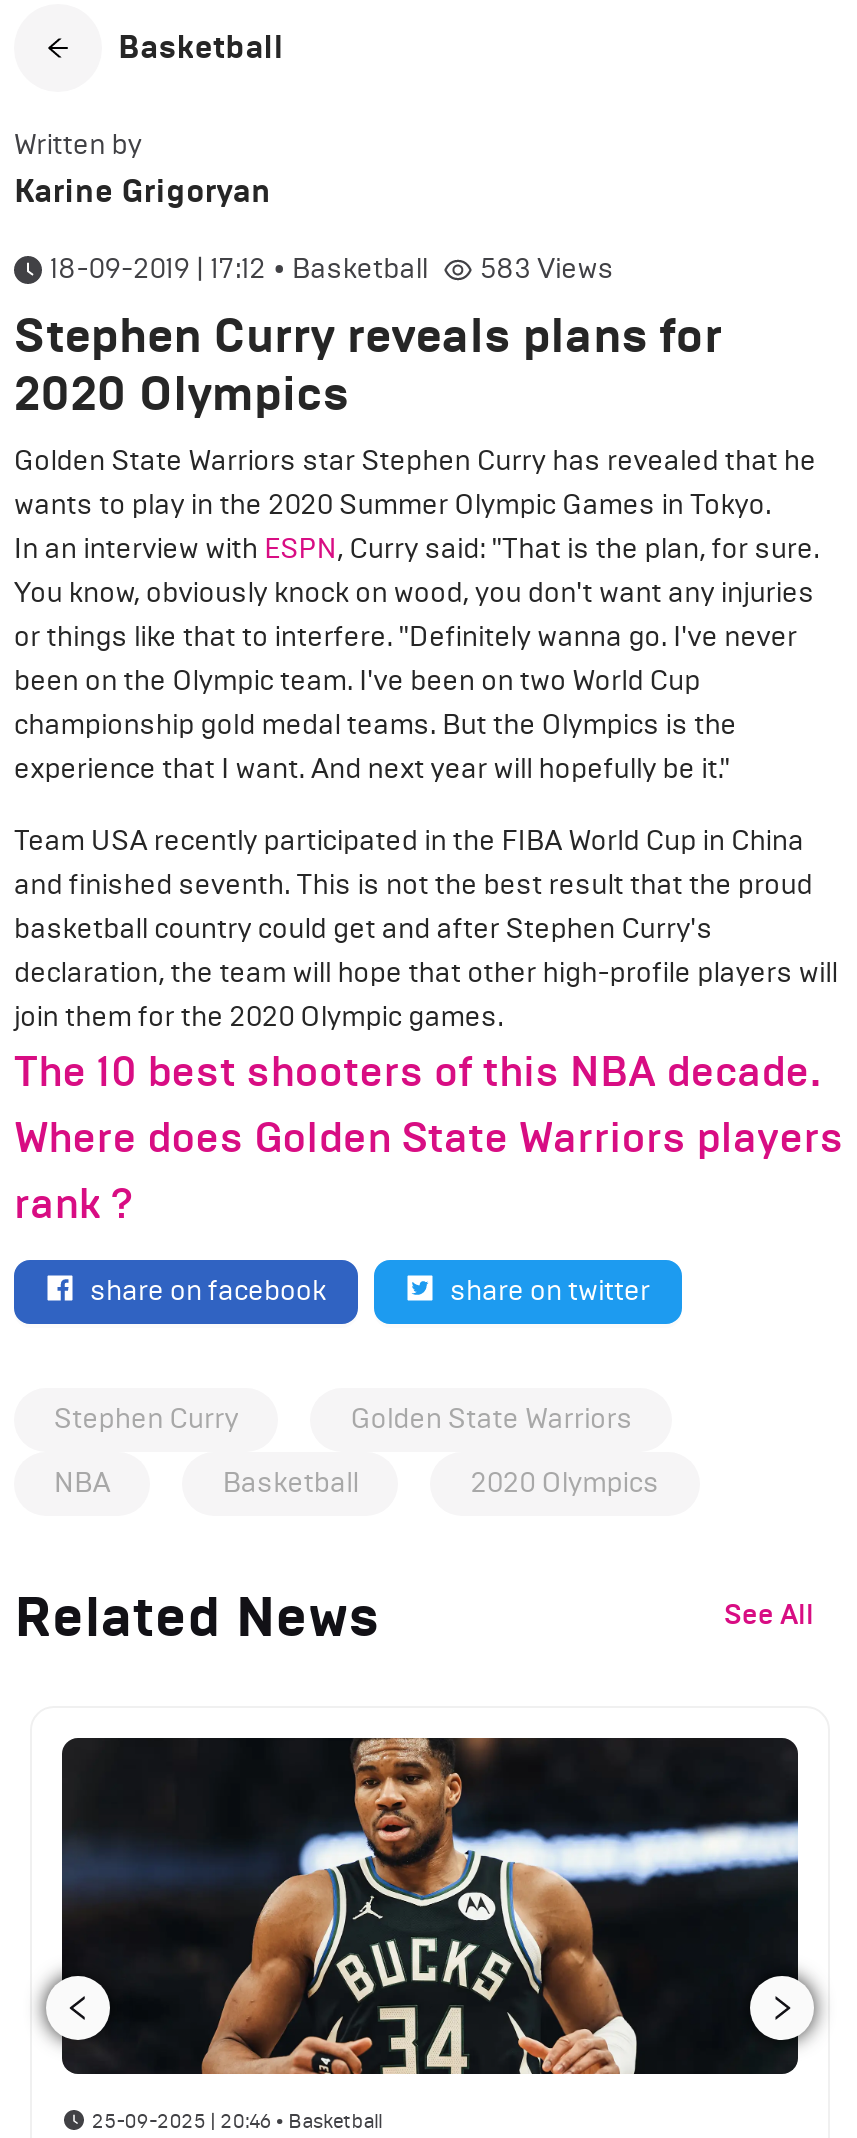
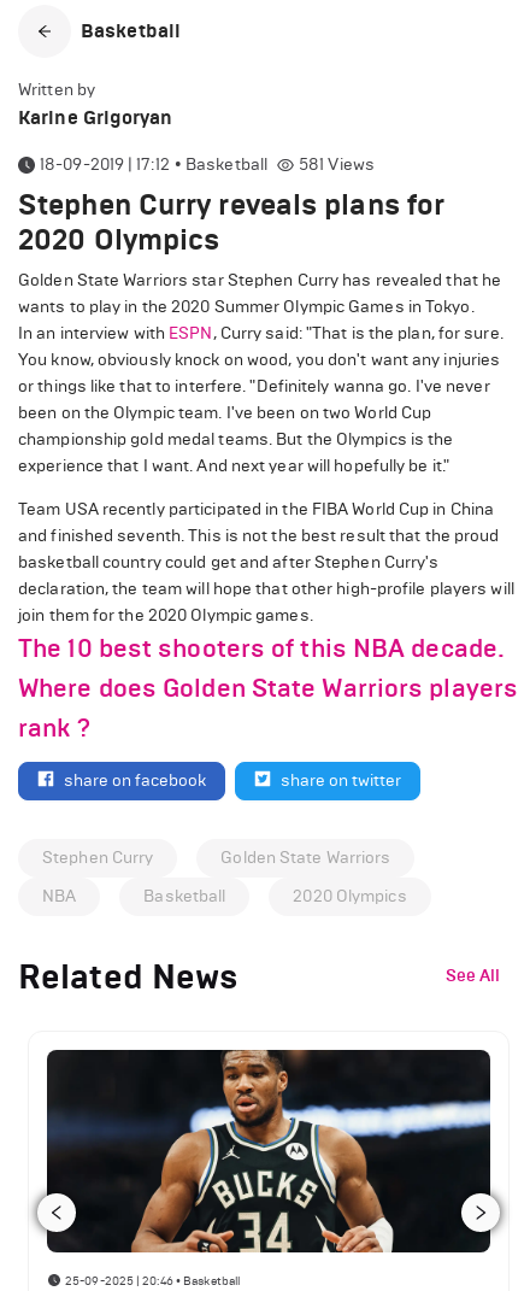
[480,252,614,286] 583 Views -> [299,154,375,175] 581 Views

